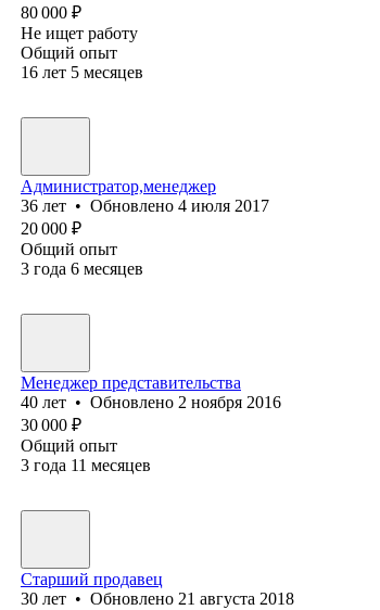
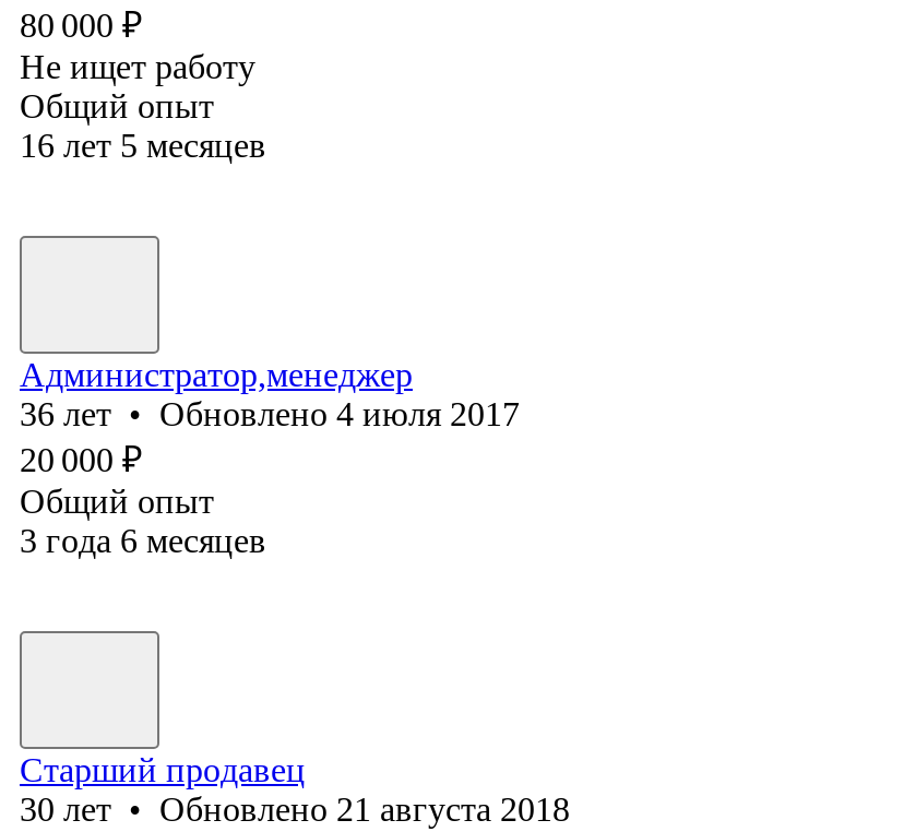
[21,373,281,474] Менеджер представительства | 40 лет • Обновлено 2 ноября 2016 | 30 000 ₽ | Общий опыт | 3 года 11 месяцев -> none

